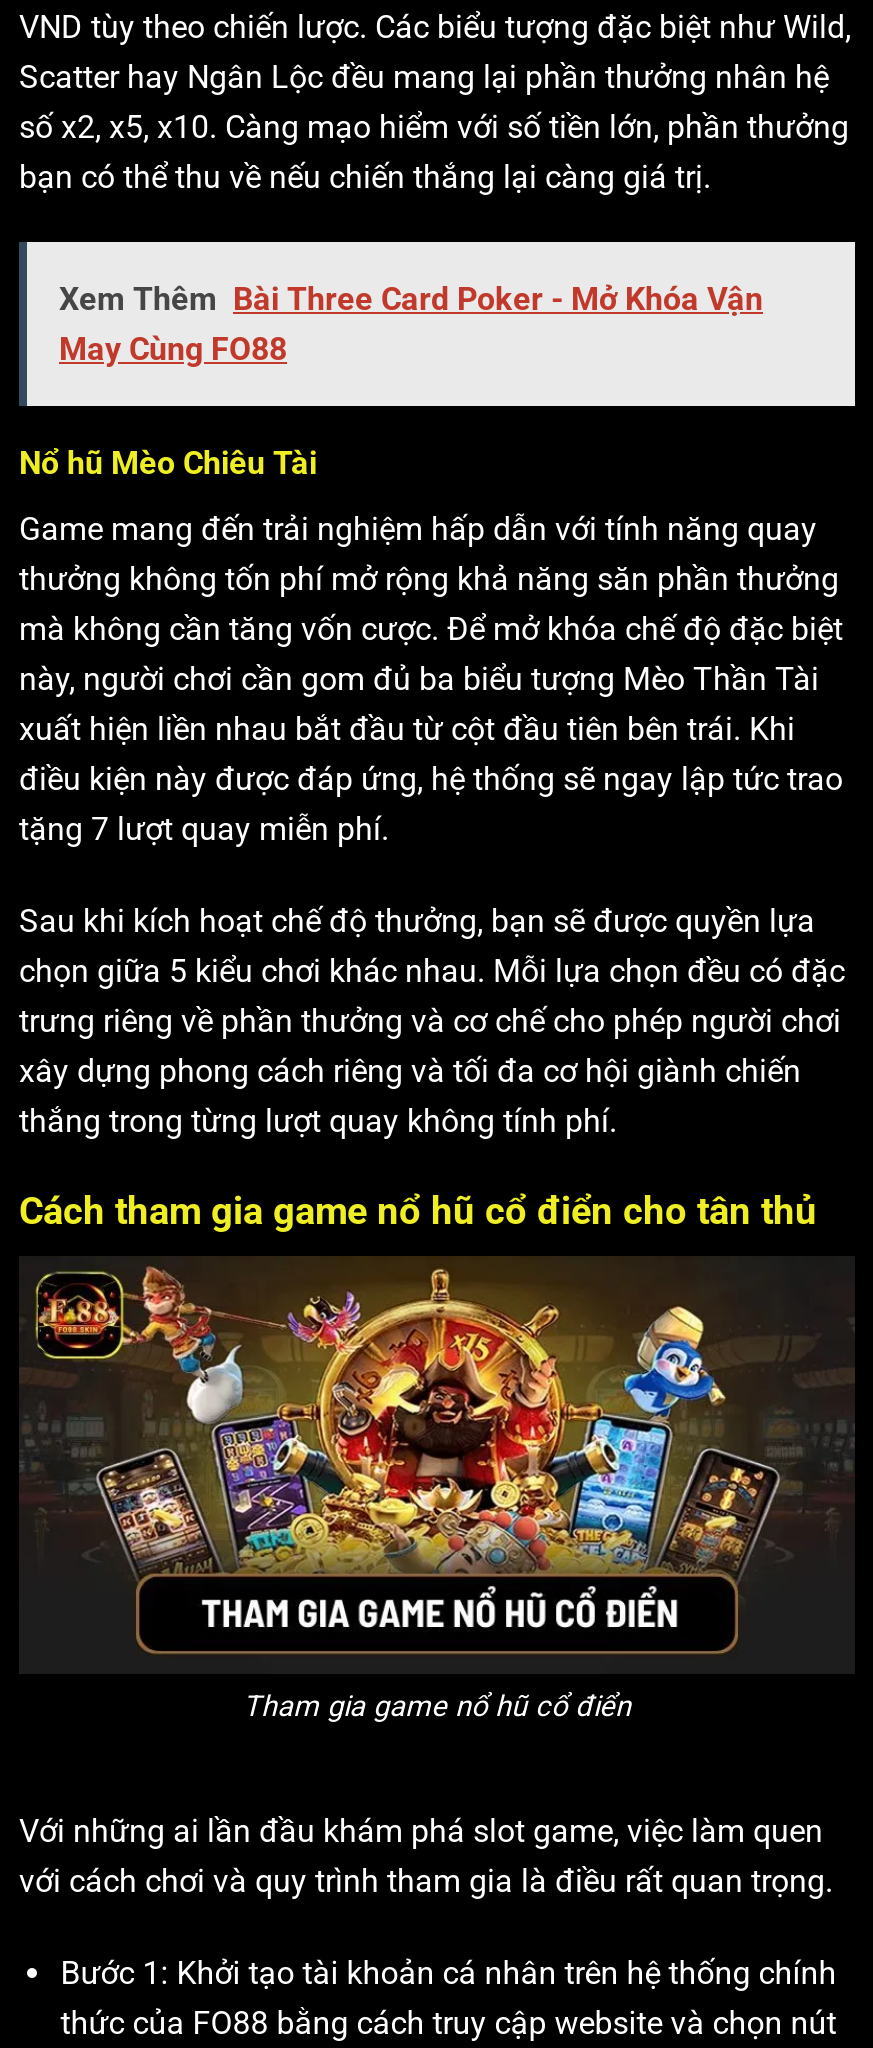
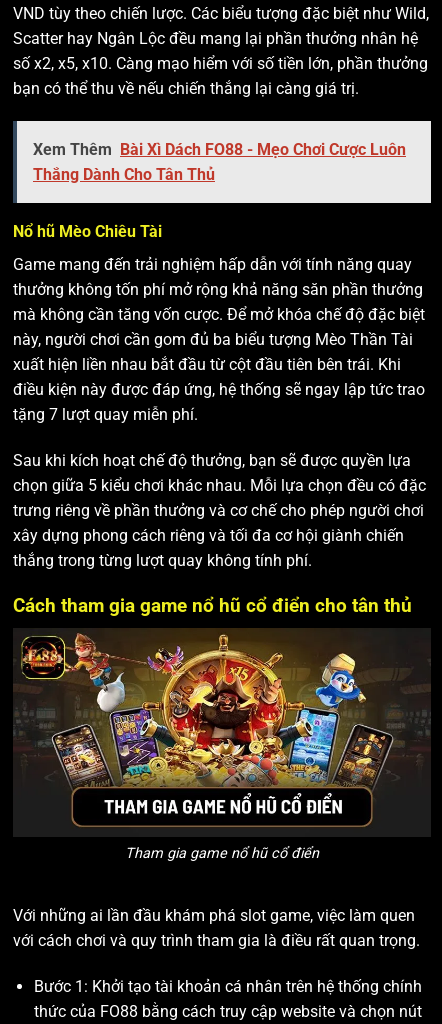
[59,281,763,369] Xem Thêm Bài Three Card Poker - Mở Khóa Vận | May Cùng FO88 -> [33,140,406,184] Xem Thêm Bài Xì Dách FO88 - Mẹo Chơi Cược Luôn | Thắng Dành Cho Tân Thủ

